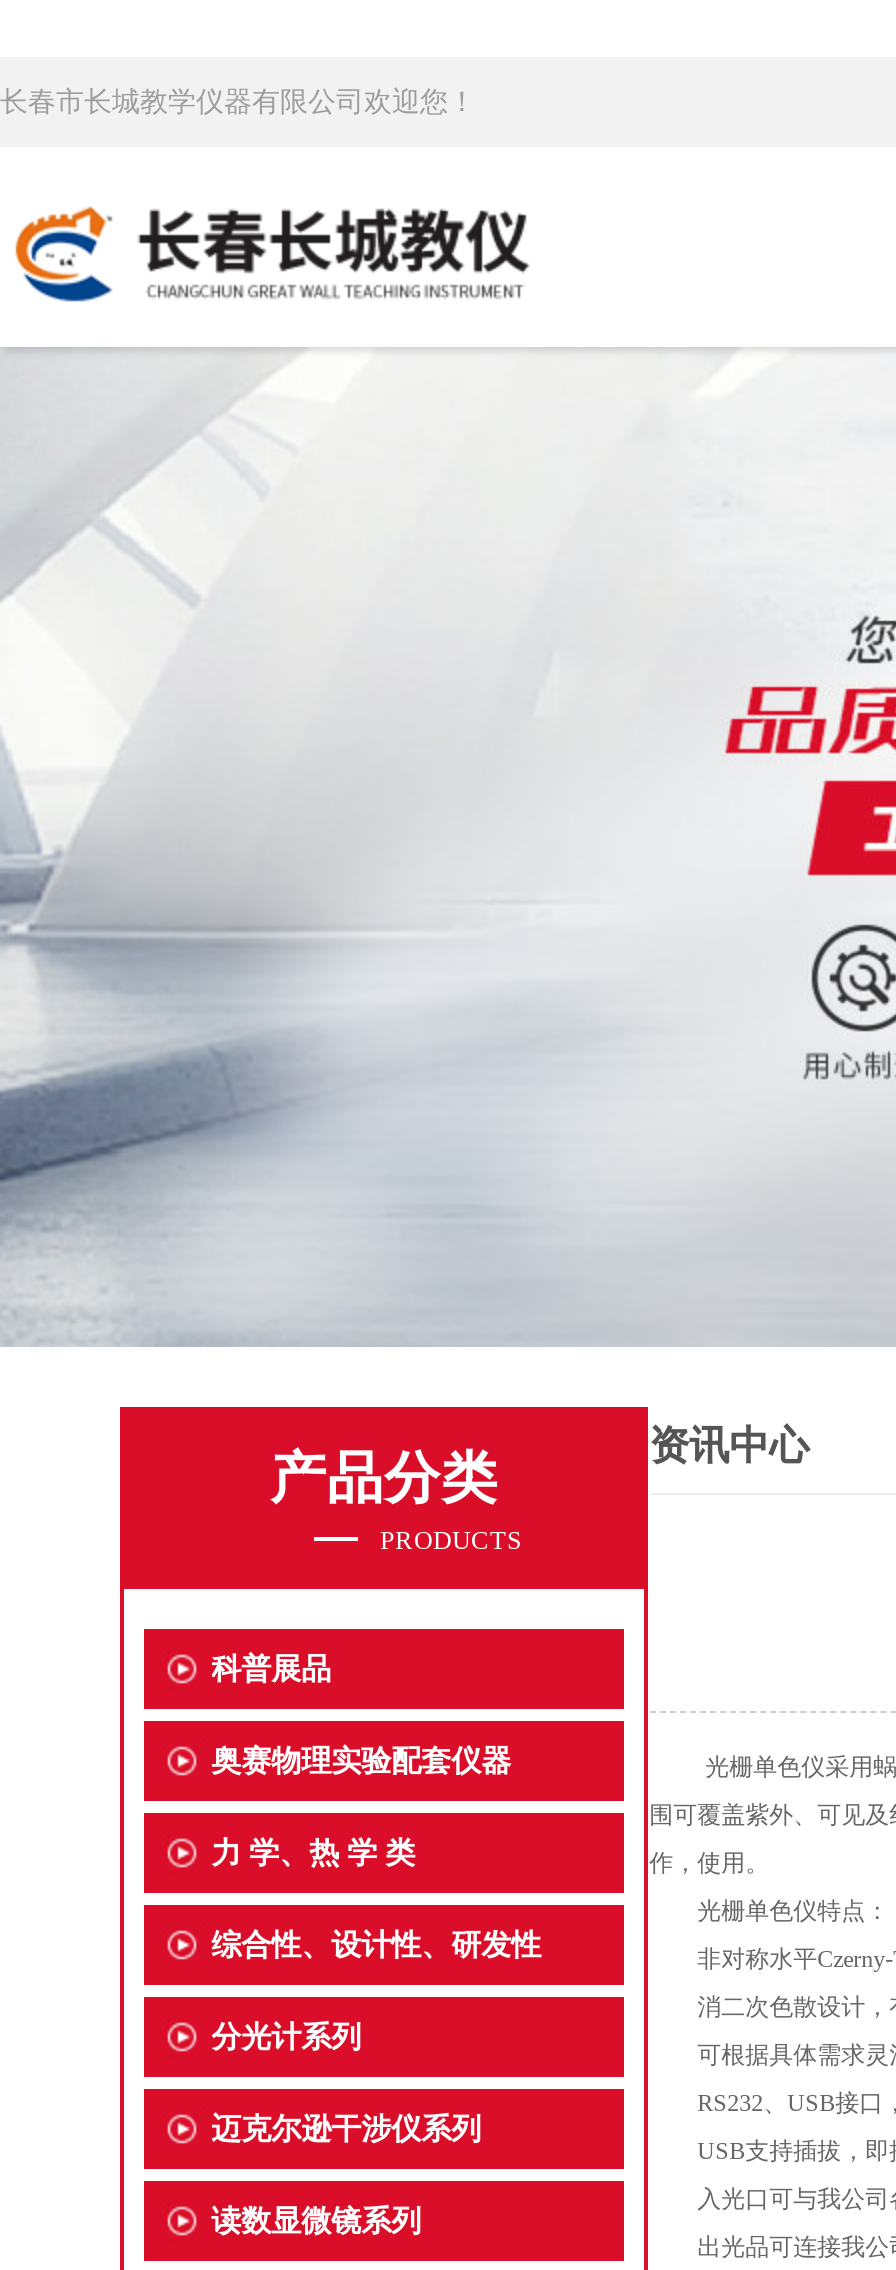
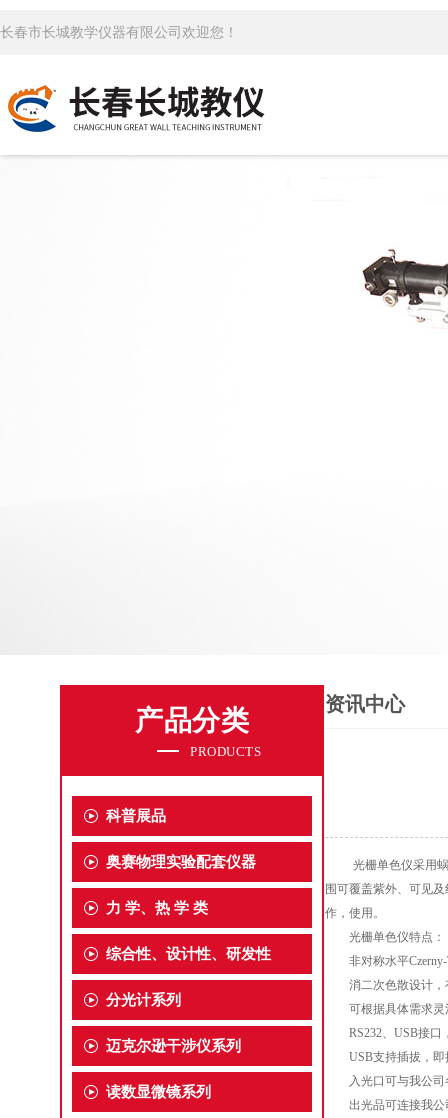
[6,349,890,1347] [image] -> none

